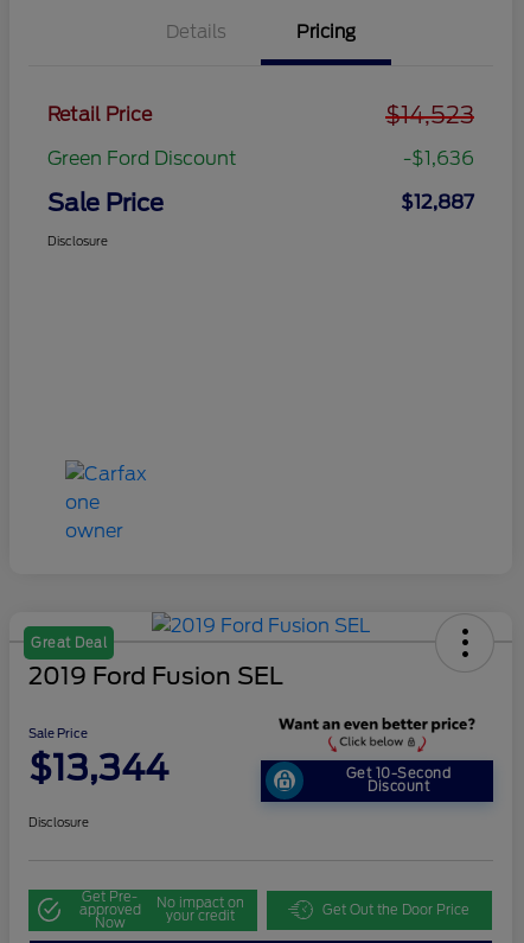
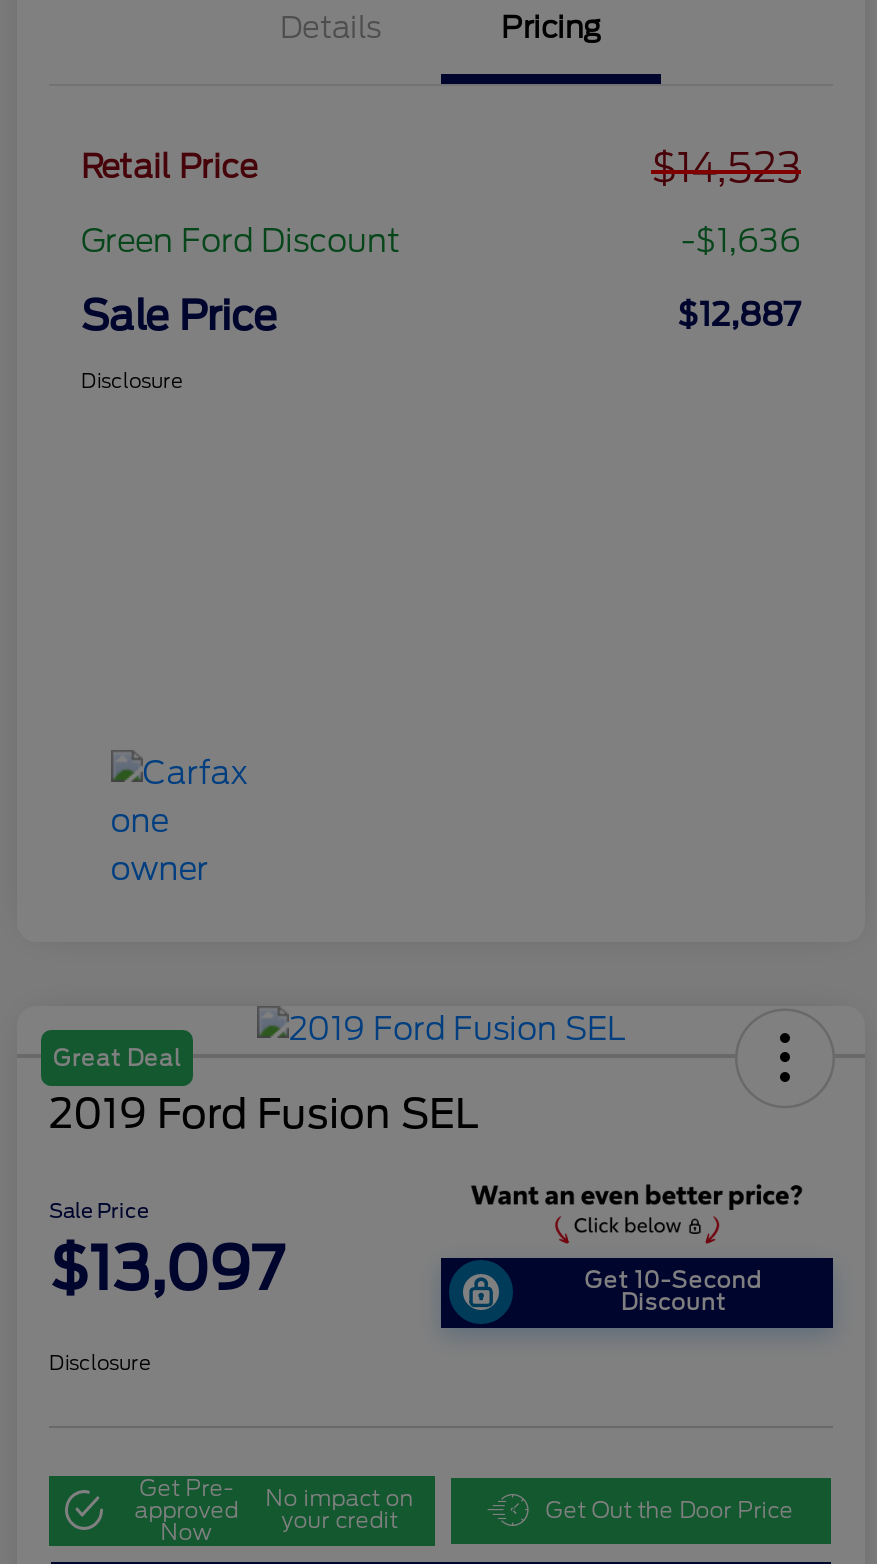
[28,746,168,788] $13,344 -> [49,1233,283,1305] $13,097

